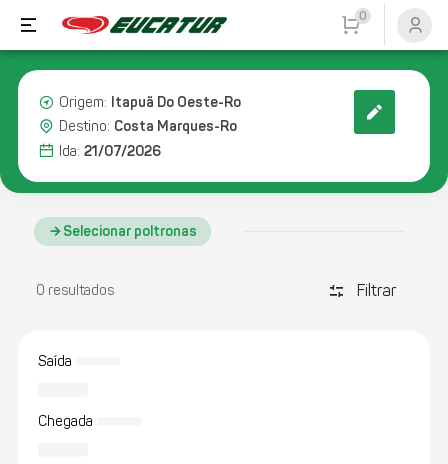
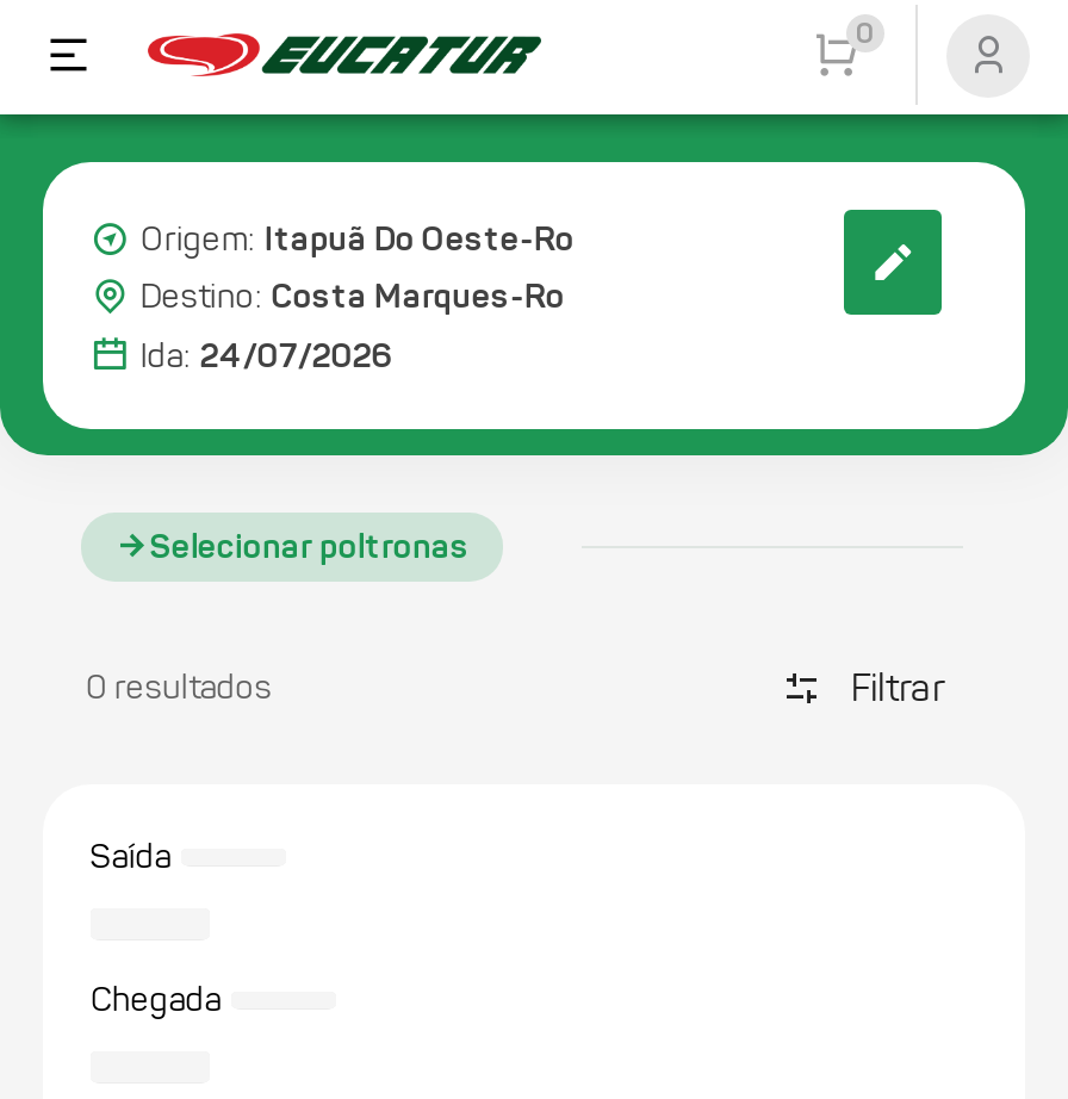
[59,142,161,160] Ida: 21/07/2026 -> [140,334,393,377] Ida: 24/07/2026

